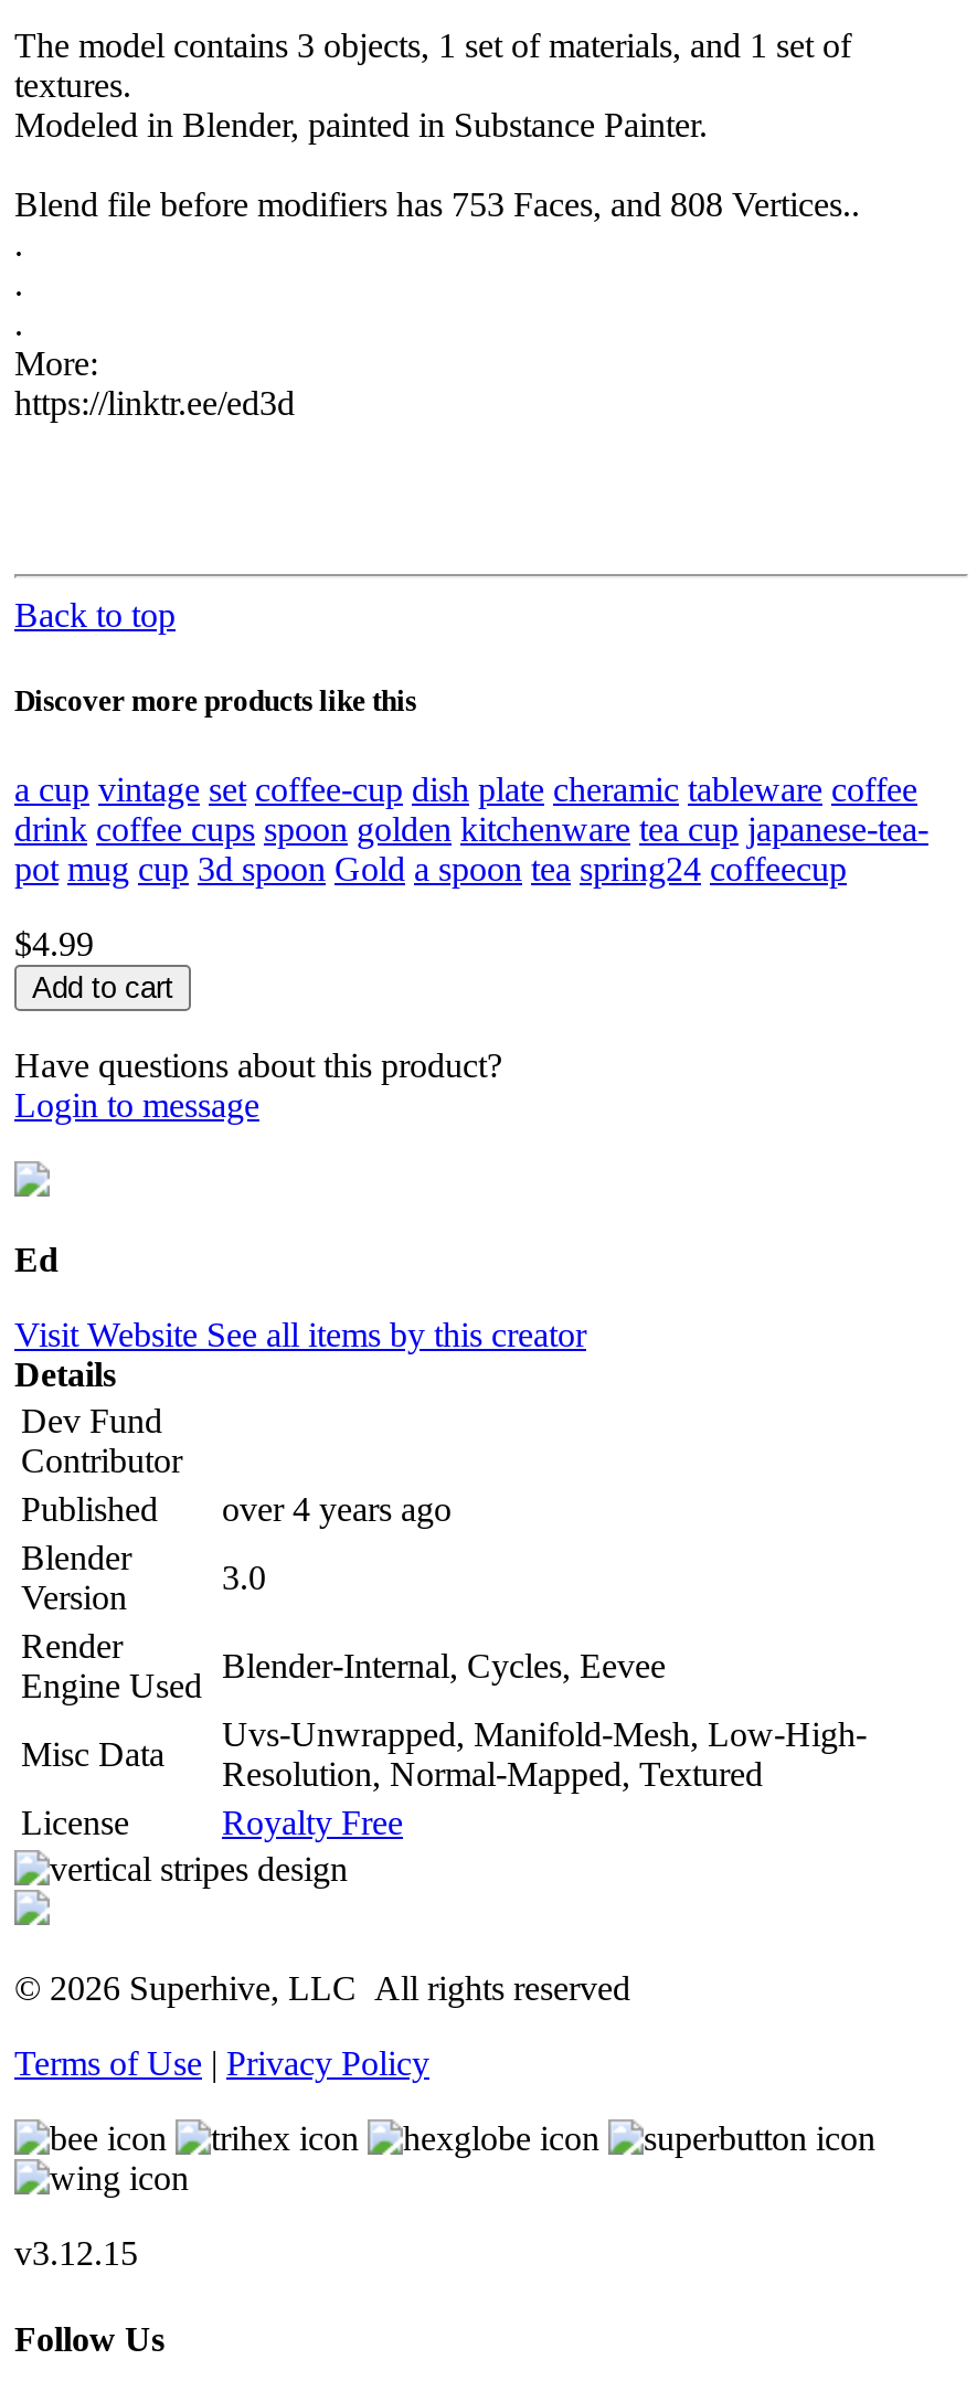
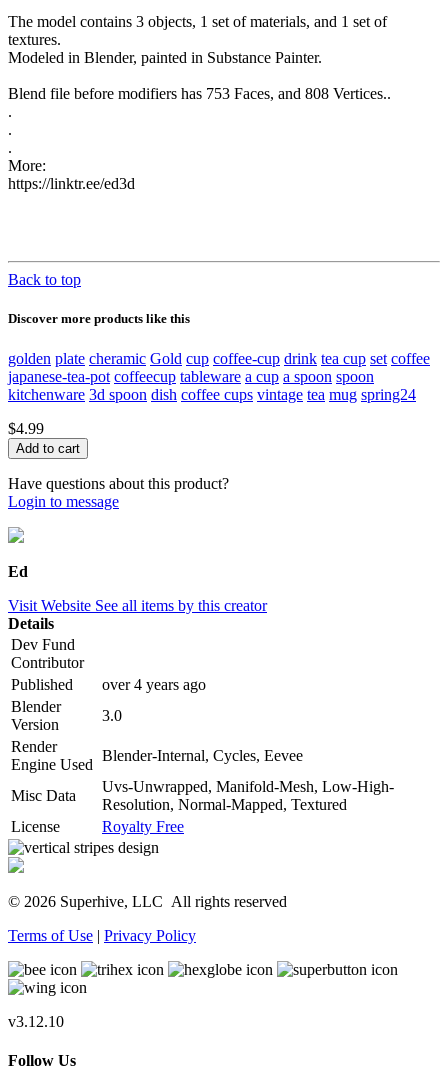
[14,770,928,887] a cup vintage set coffee-cup dish plate cheramic tableware coffee | drink coffee cups spoon golden kitchenware tea cup japanese-tea- | pot mug cup 3d spoon Gold a spoon tea spring24 coffeecup -> [8,350,430,403] golden plate cheramic Gold cup coffee-cup drink tea cup set coffee | japanese-tea-pot coffeecup tableware a cup a spoon spoon | kitchenware 3d spoon dish coffee cups vintage tea mug spring24
[14,2233,138,2271] v3.12.15 -> [8,1013,64,1030] v3.12.10

